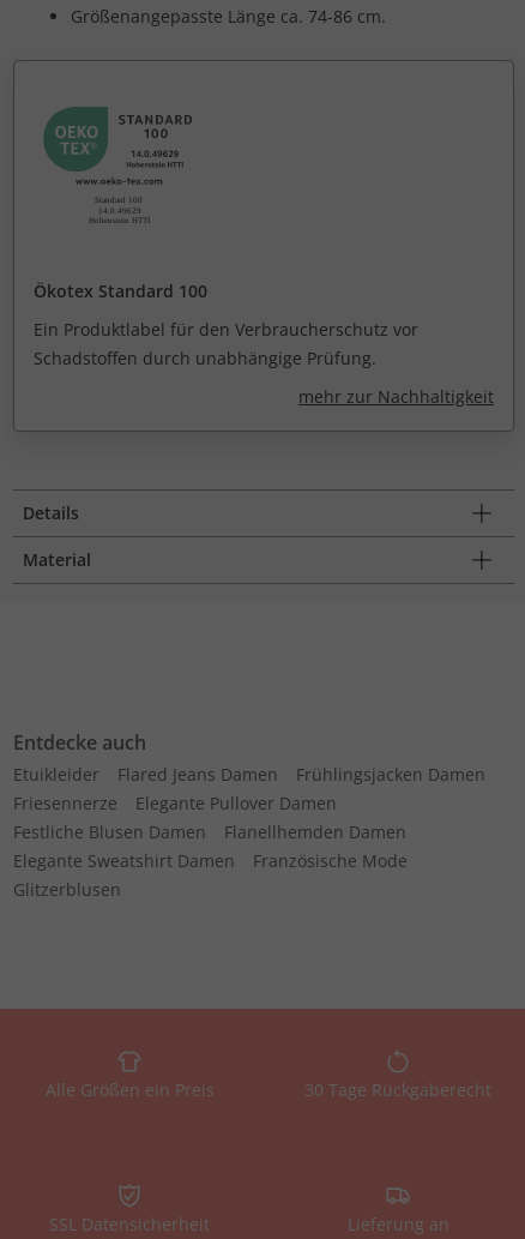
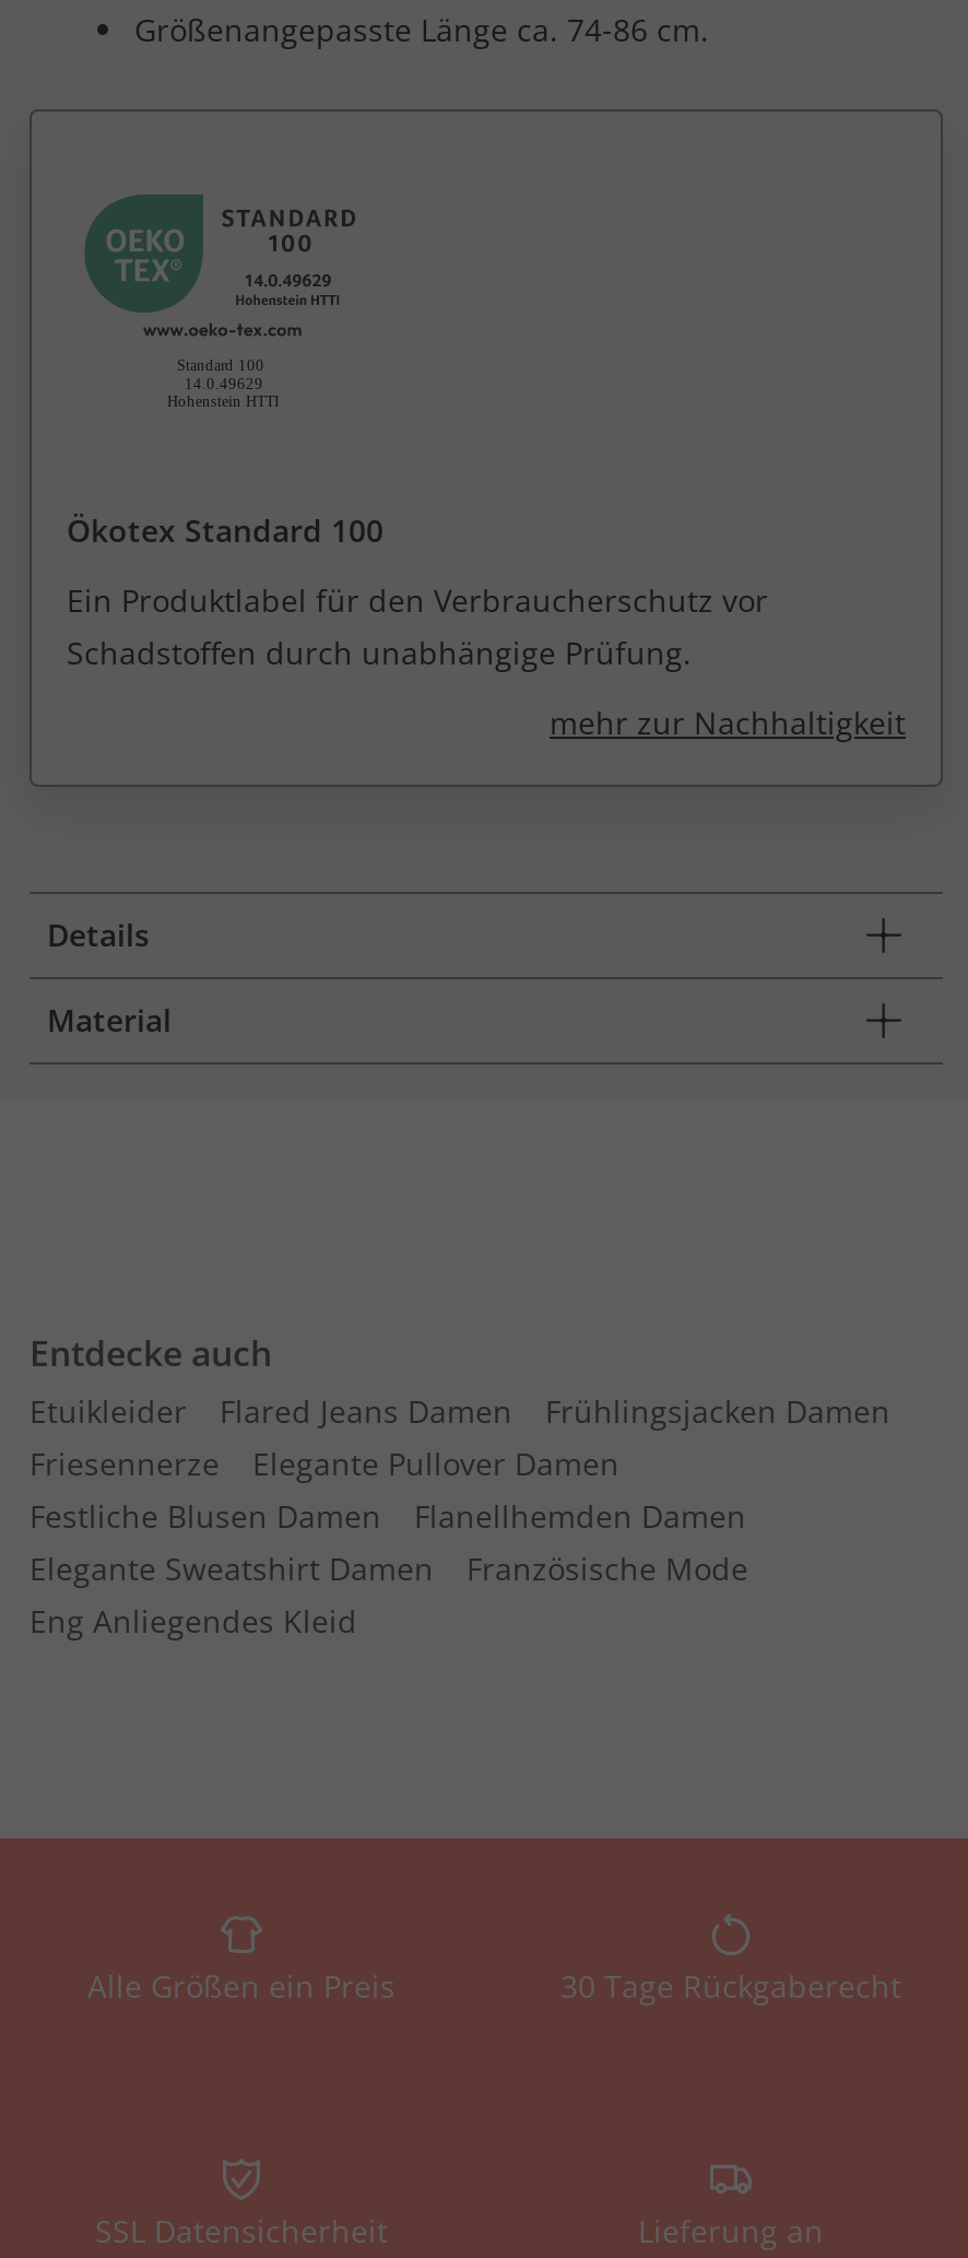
[13,878,121,901] Glitzerblusen -> [29,1600,357,1642] Eng Anliegendes Kleid

